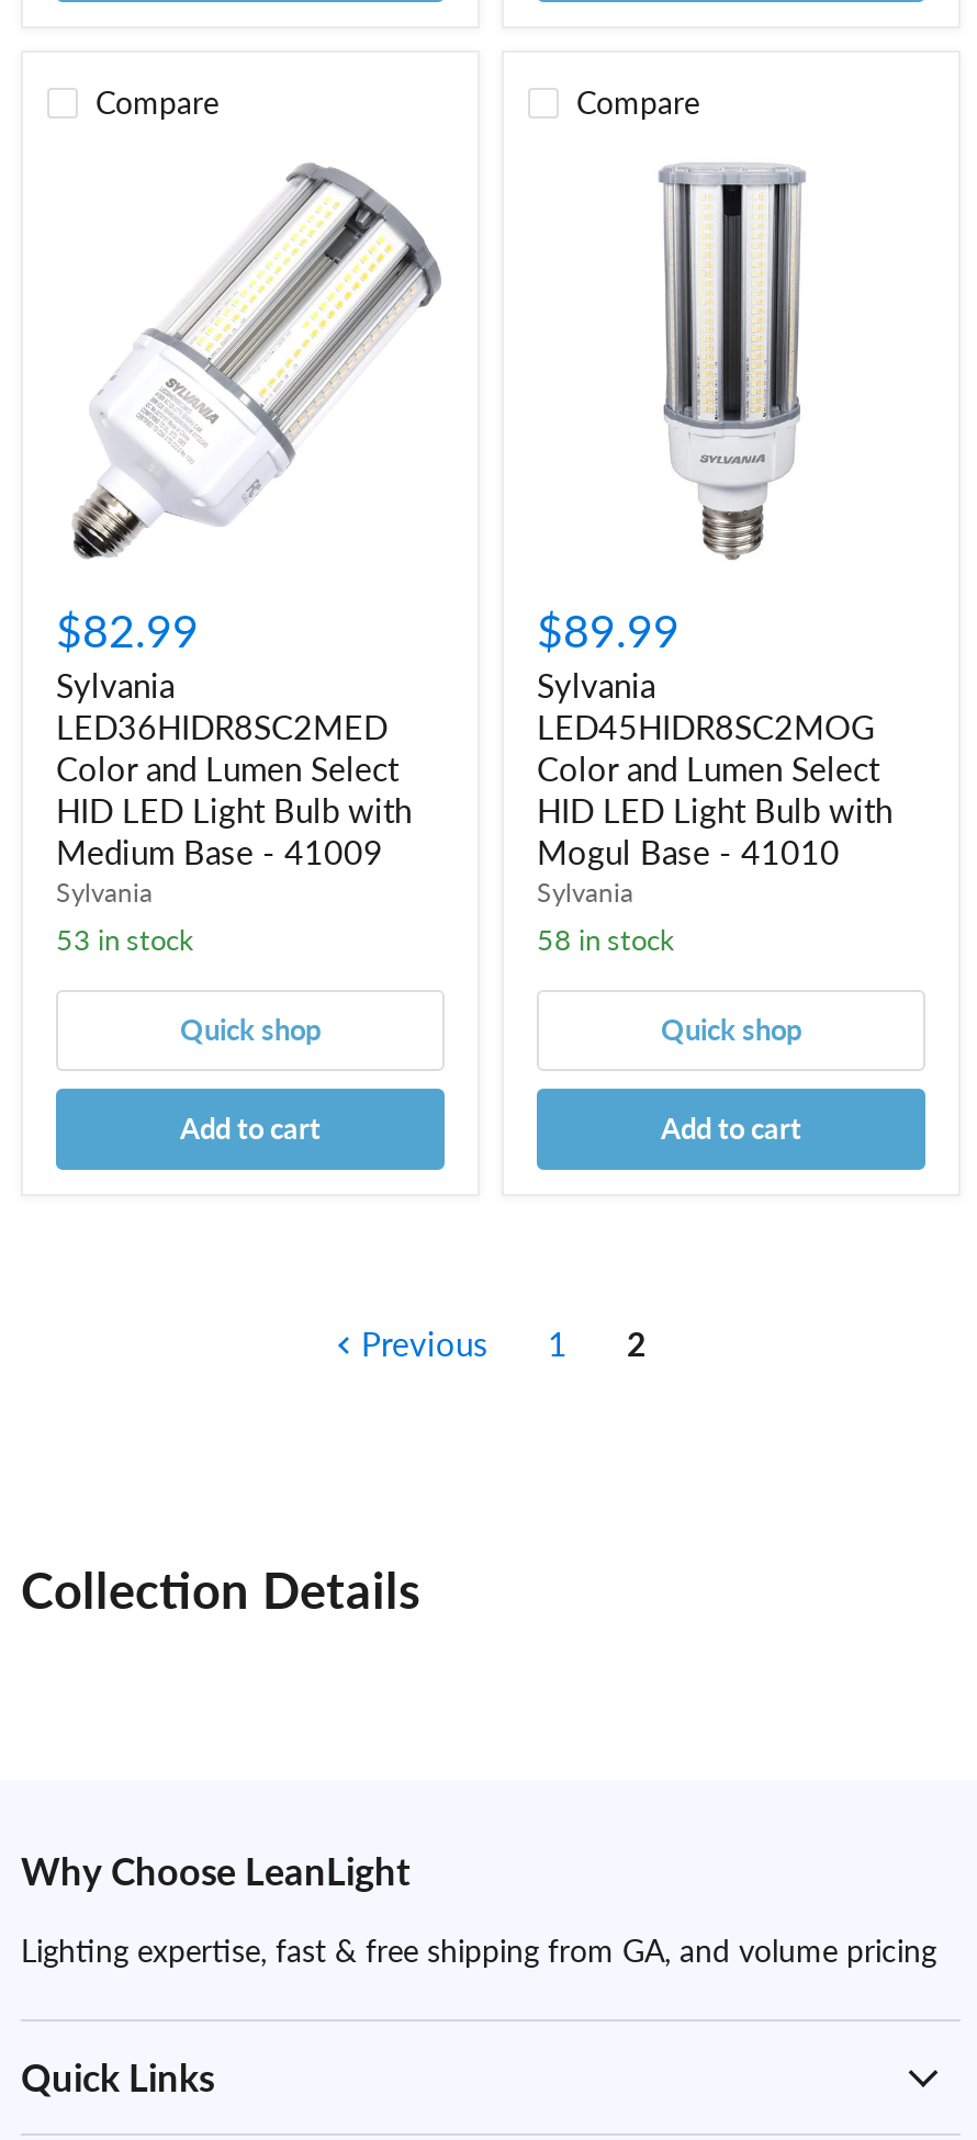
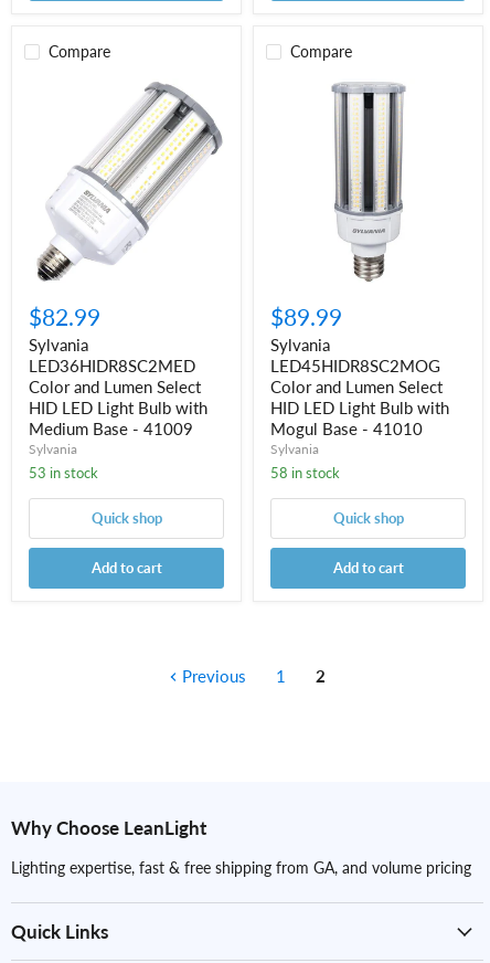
[21,1561,420,1620] Collection Details -> none

